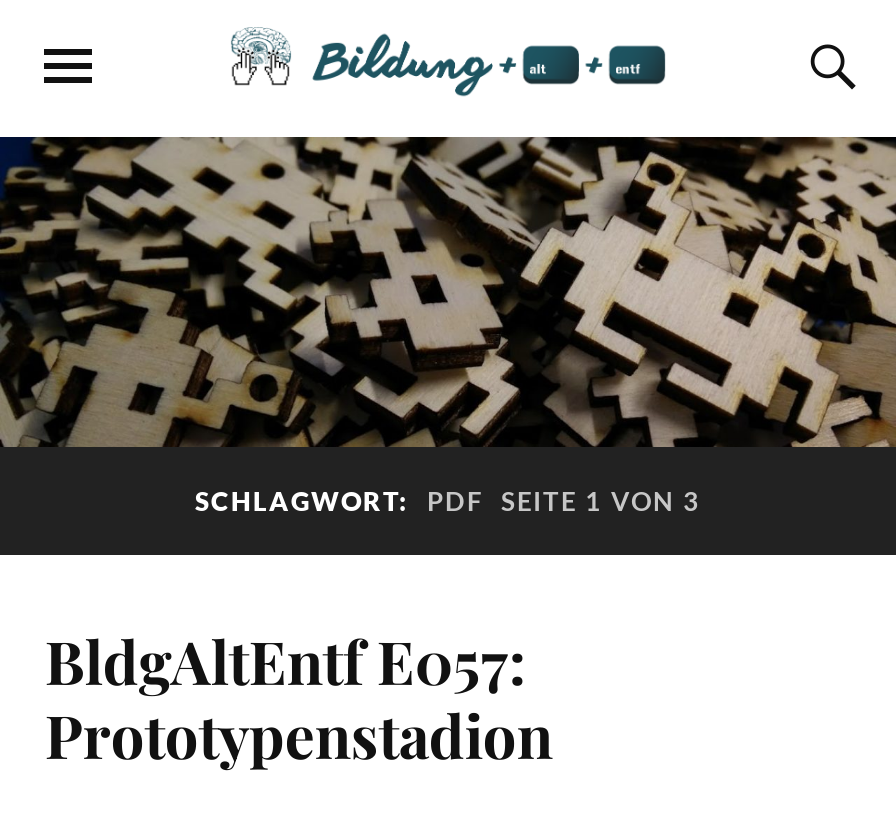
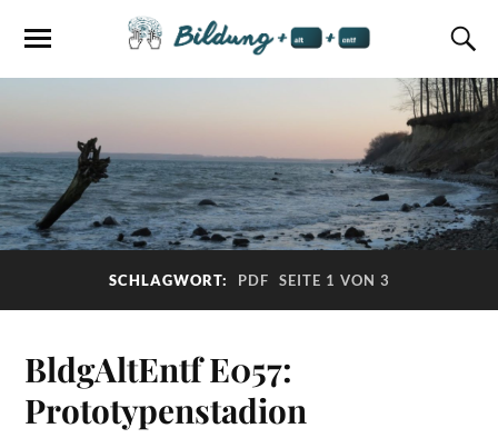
[6,135,890,449] [image] -> [3,77,495,251] [image]

